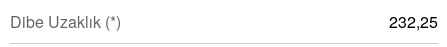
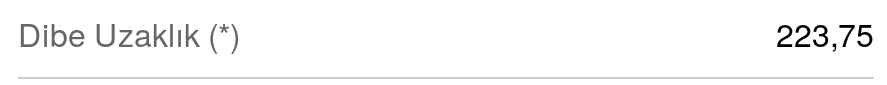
[389,10,438,33] 232,25 -> [776,11,874,57] 223,75

